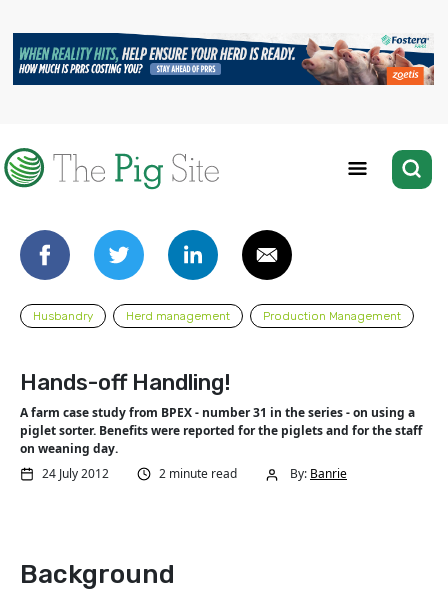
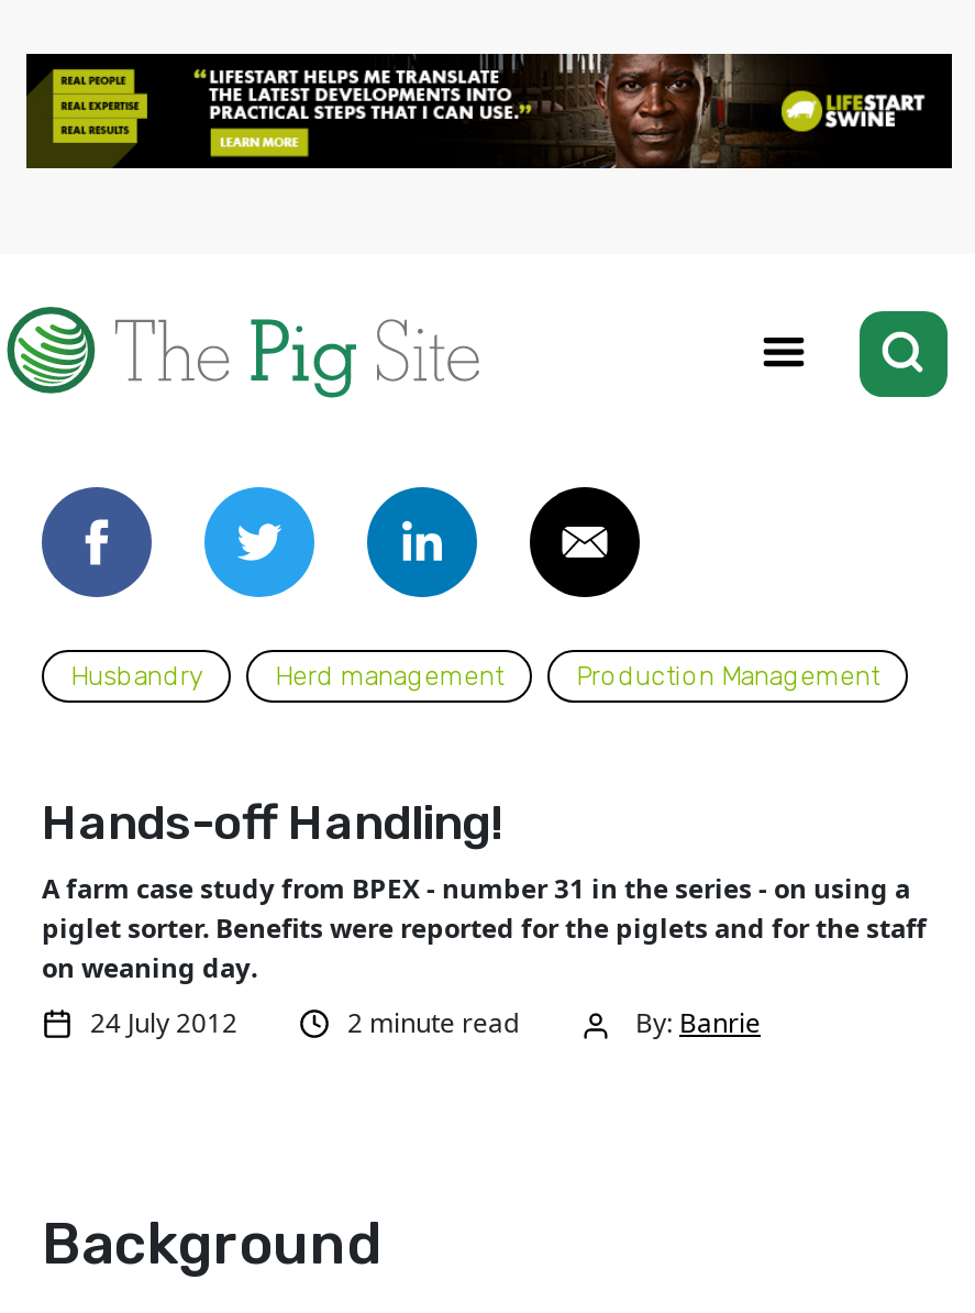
[13,32,435,86] [image] -> [26,52,954,170] [image]

